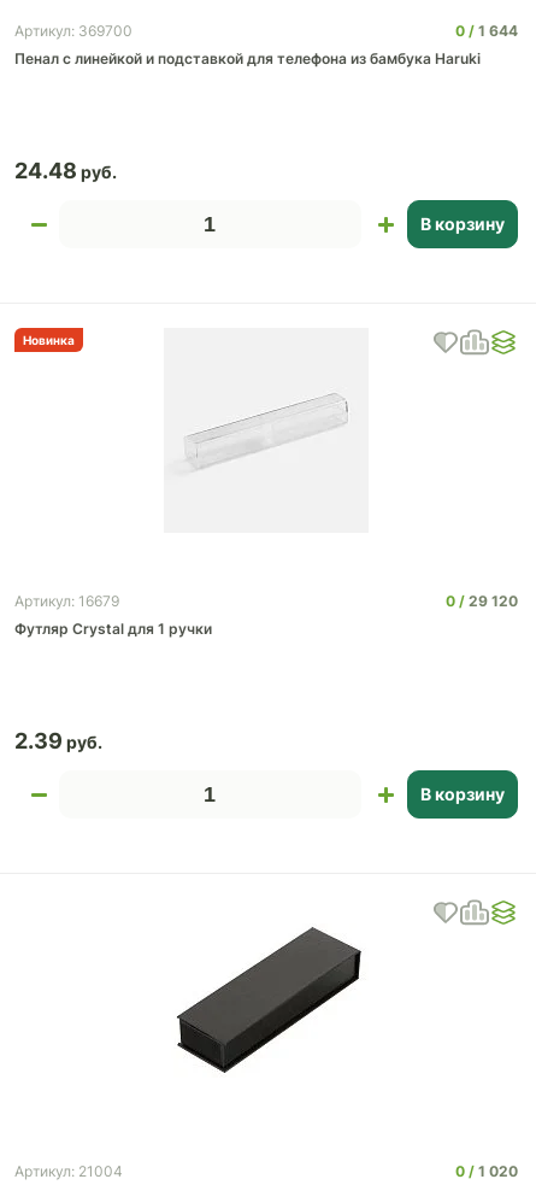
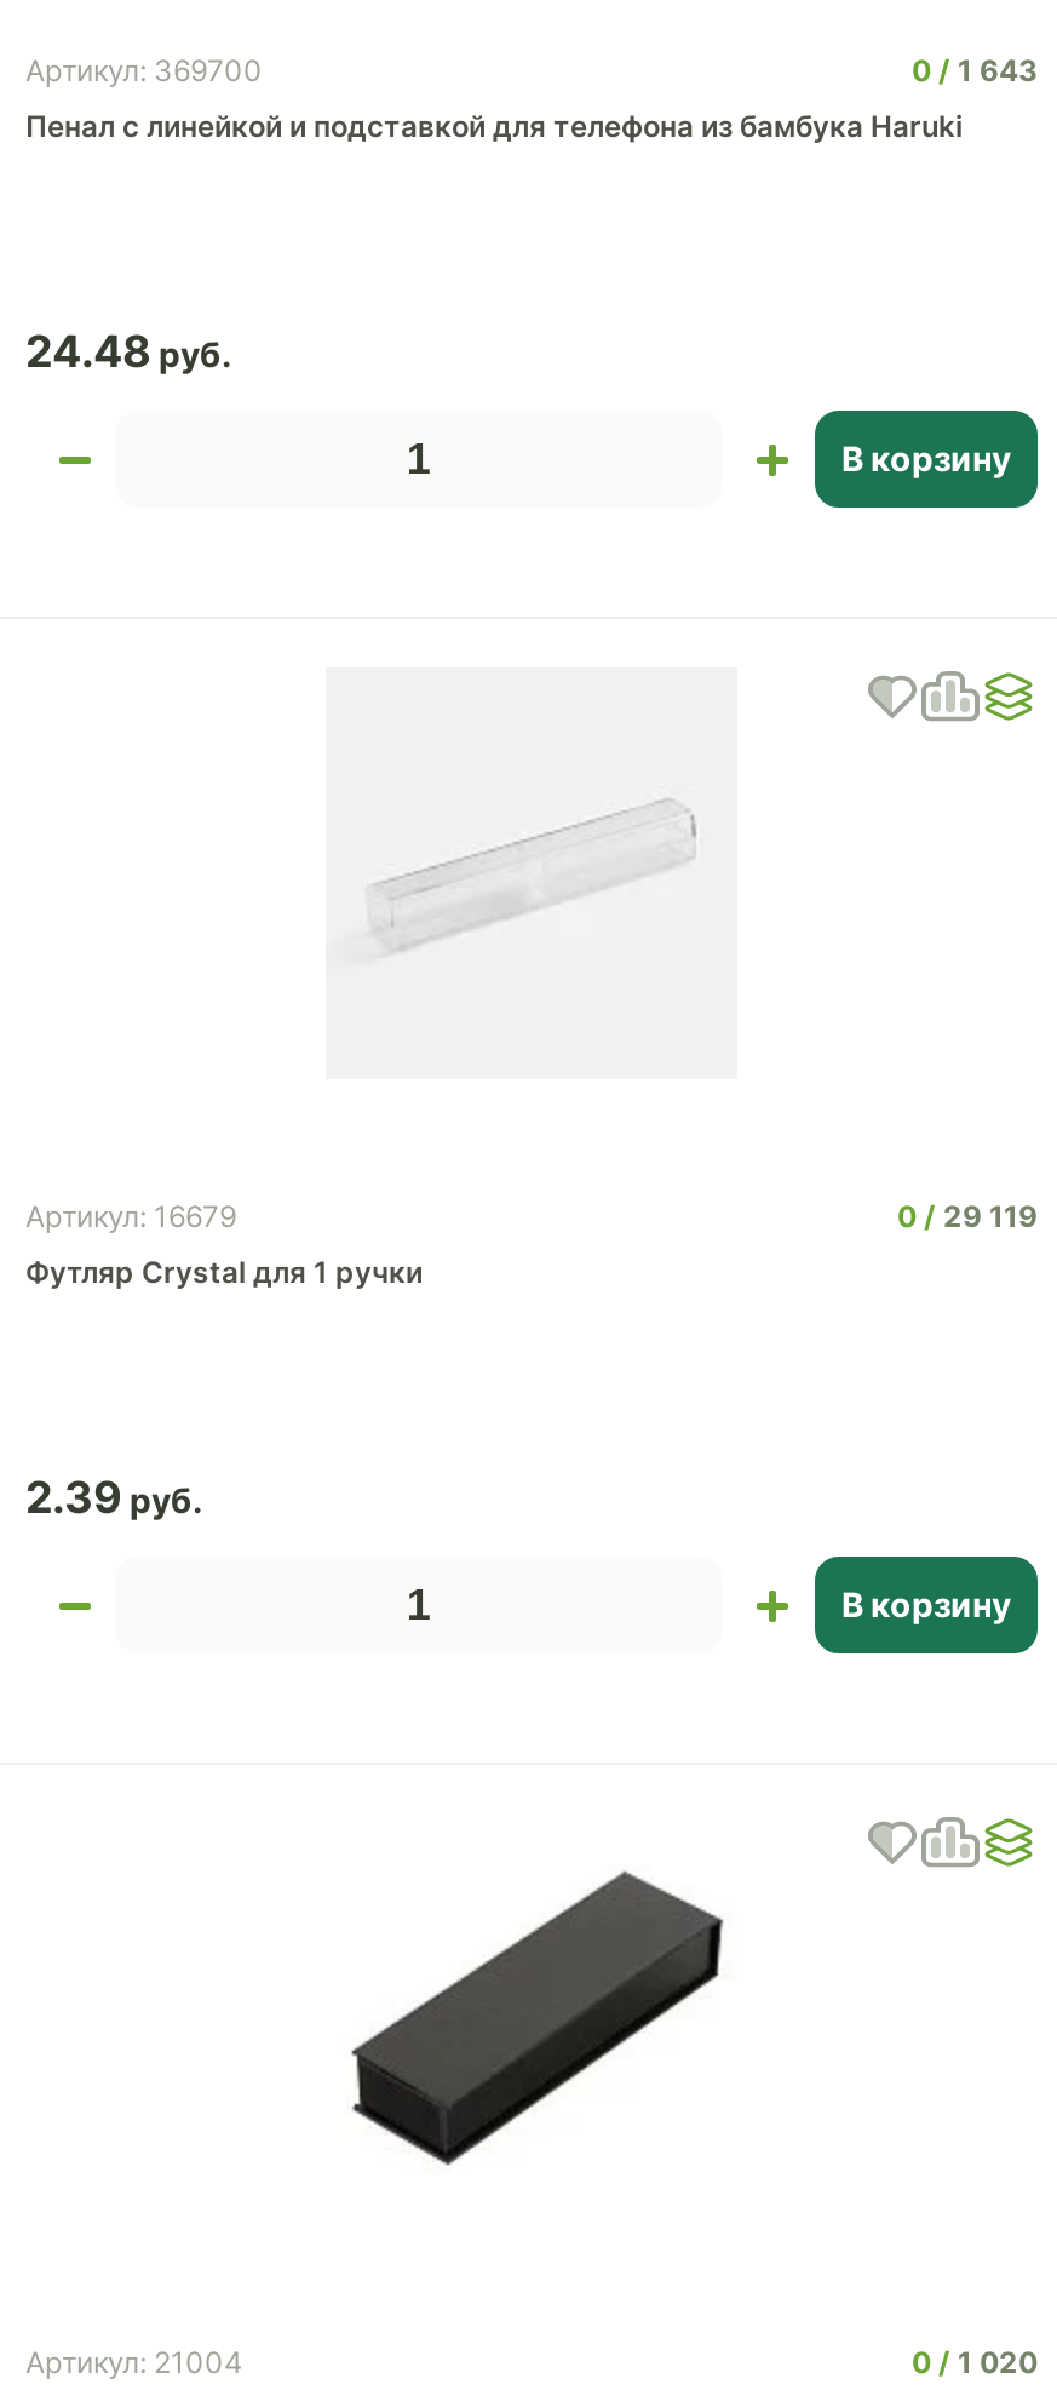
[455,21,518,39] 0 1 644 -> [912,51,1038,87] 0 1 643
[23,332,75,347] Новинка -> none
[446,591,518,609] 0 29 120 -> [897,1197,1038,1233] 0 29 119

